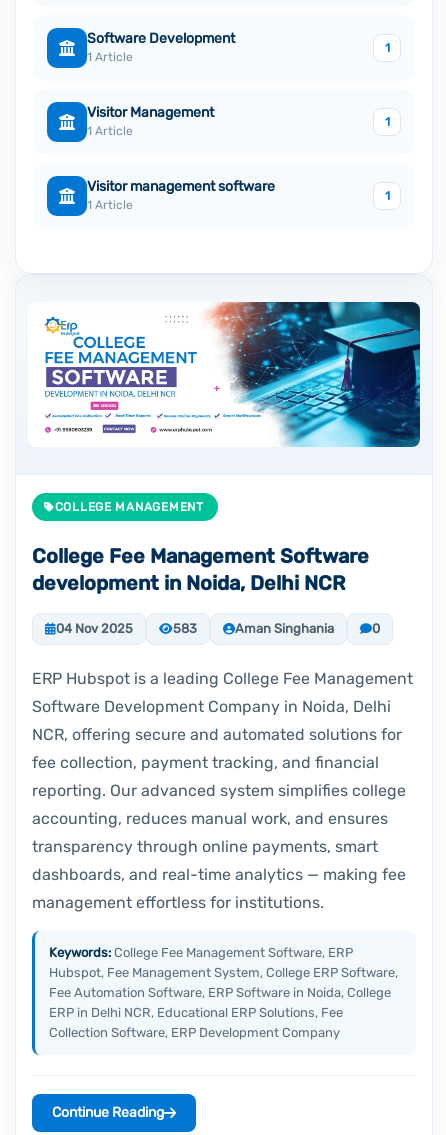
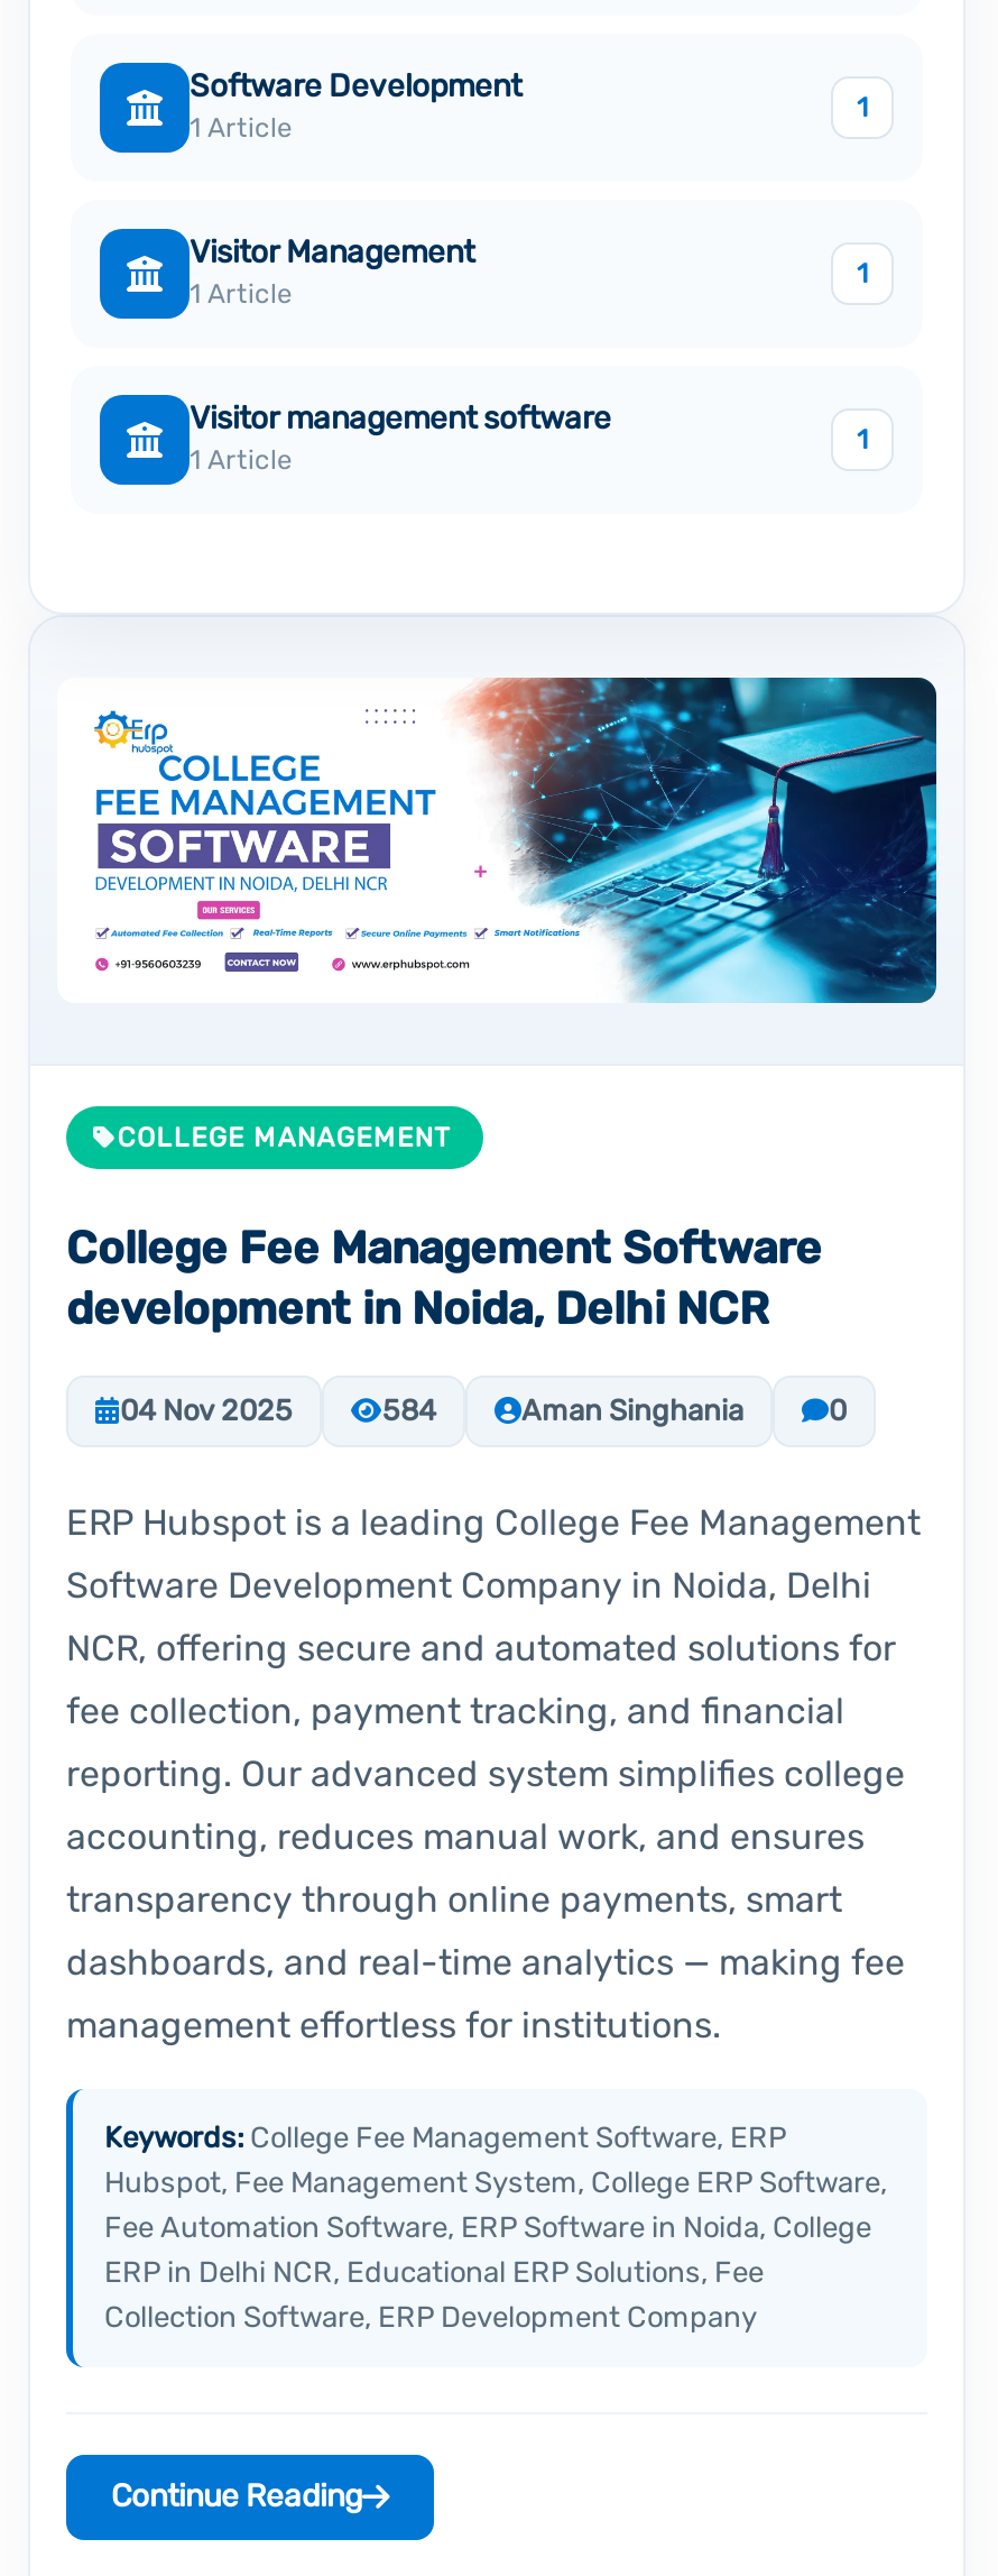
[173,621,197,636] 583 -> [382,1393,436,1427] 584

